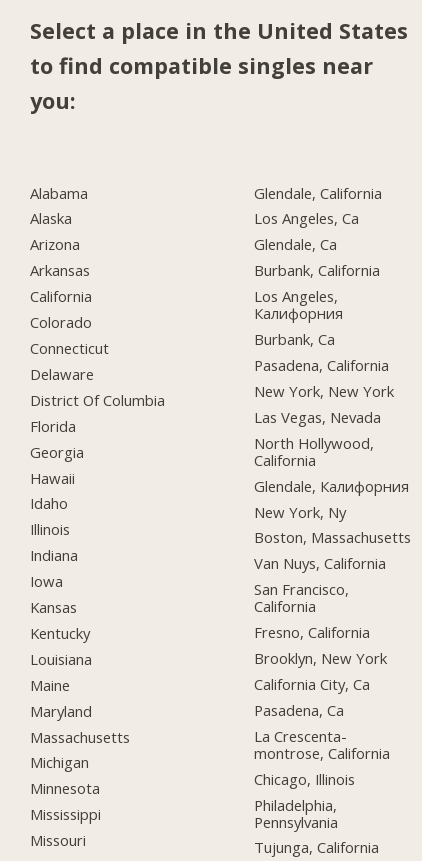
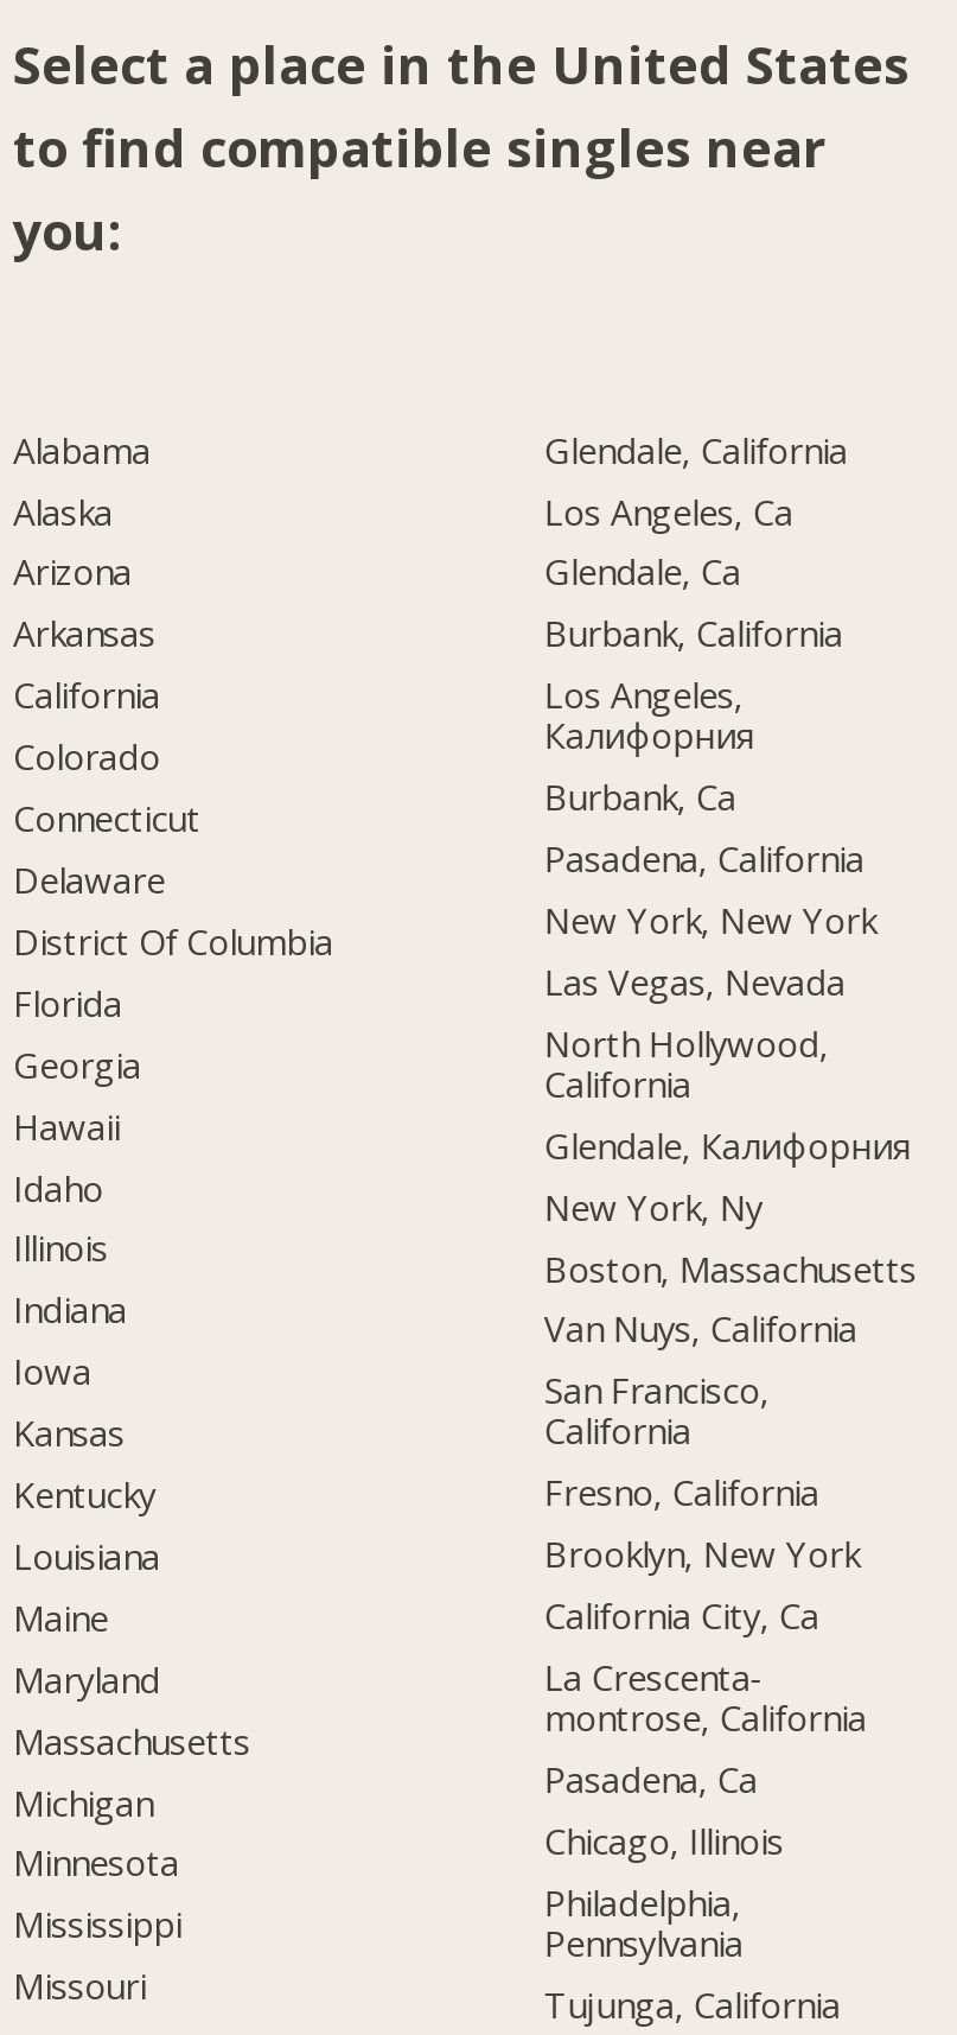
moved [254,700,344,720] -> [544,1754,757,1802]: Pasadena, Ca
moved [254,726,390,763] -> [544,1653,866,1740]: La Crescenta- | montrose, California

